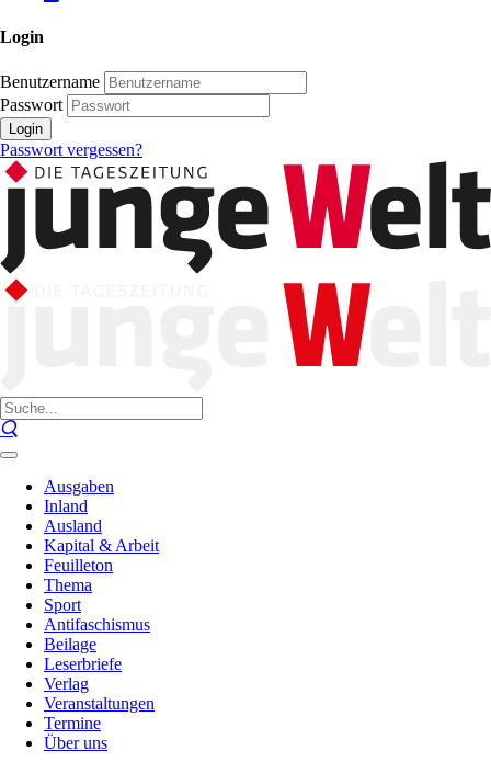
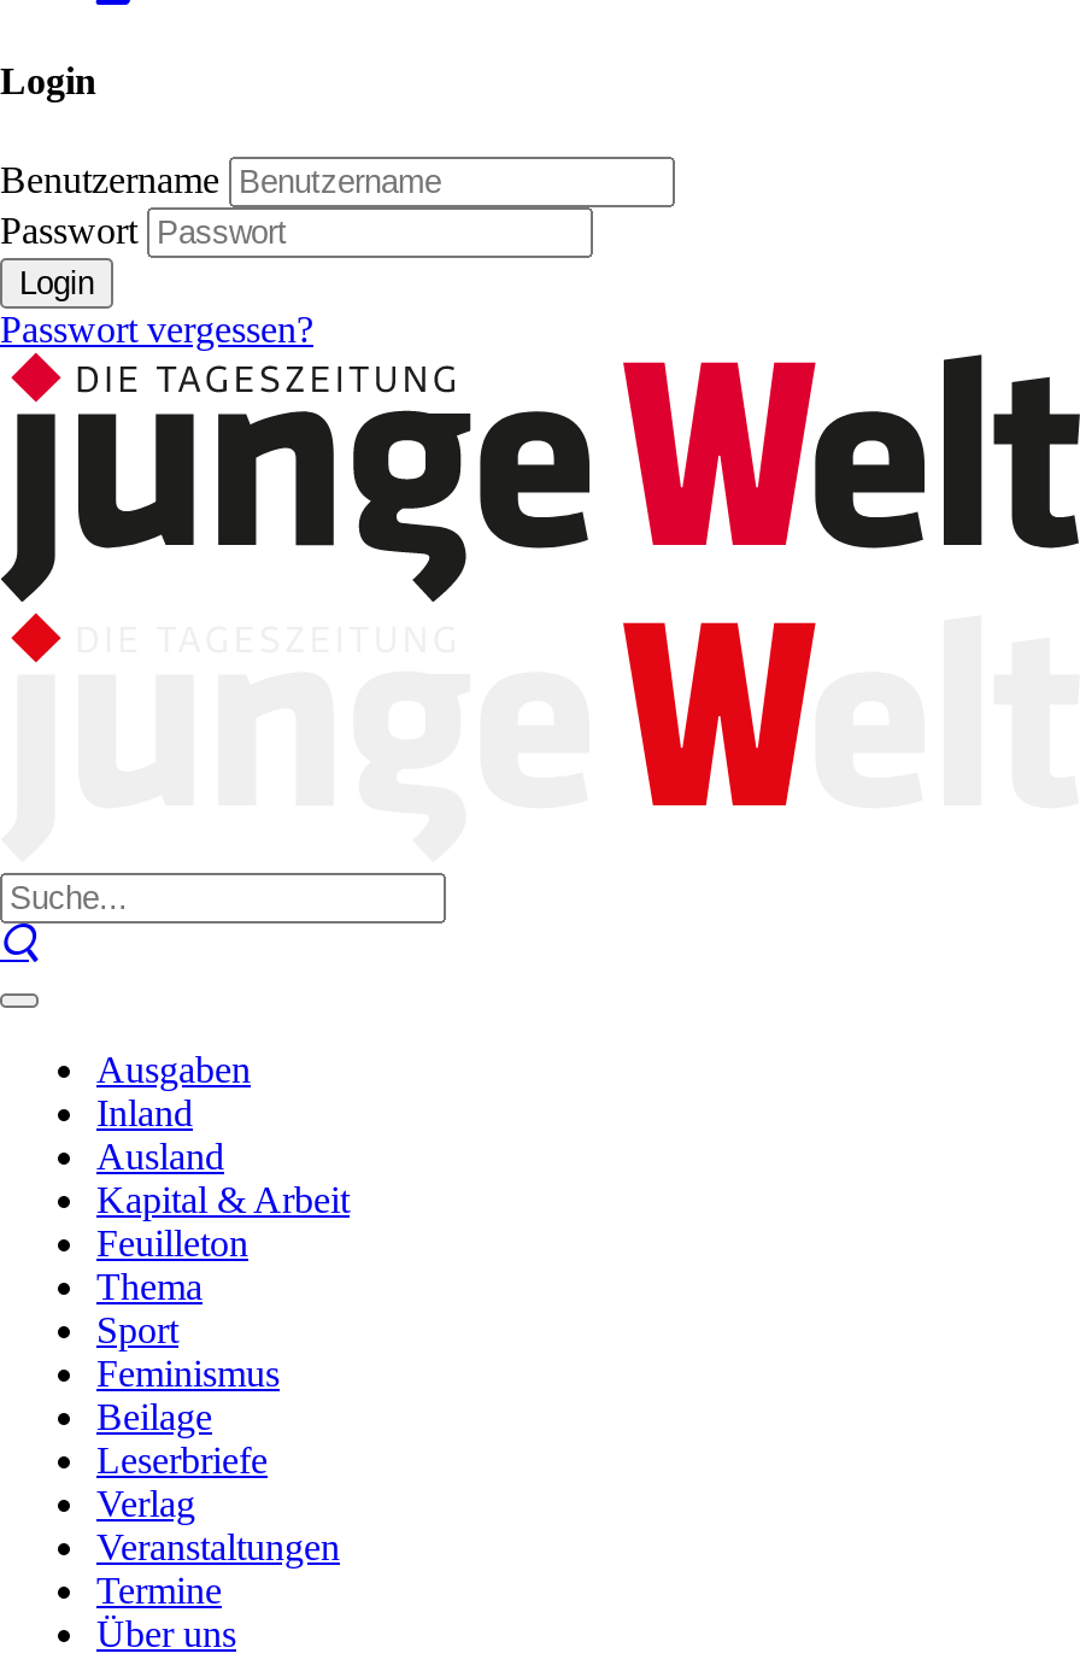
[44,615,150,634] Antifaschismus -> [96,1353,280,1394] Feminismus

